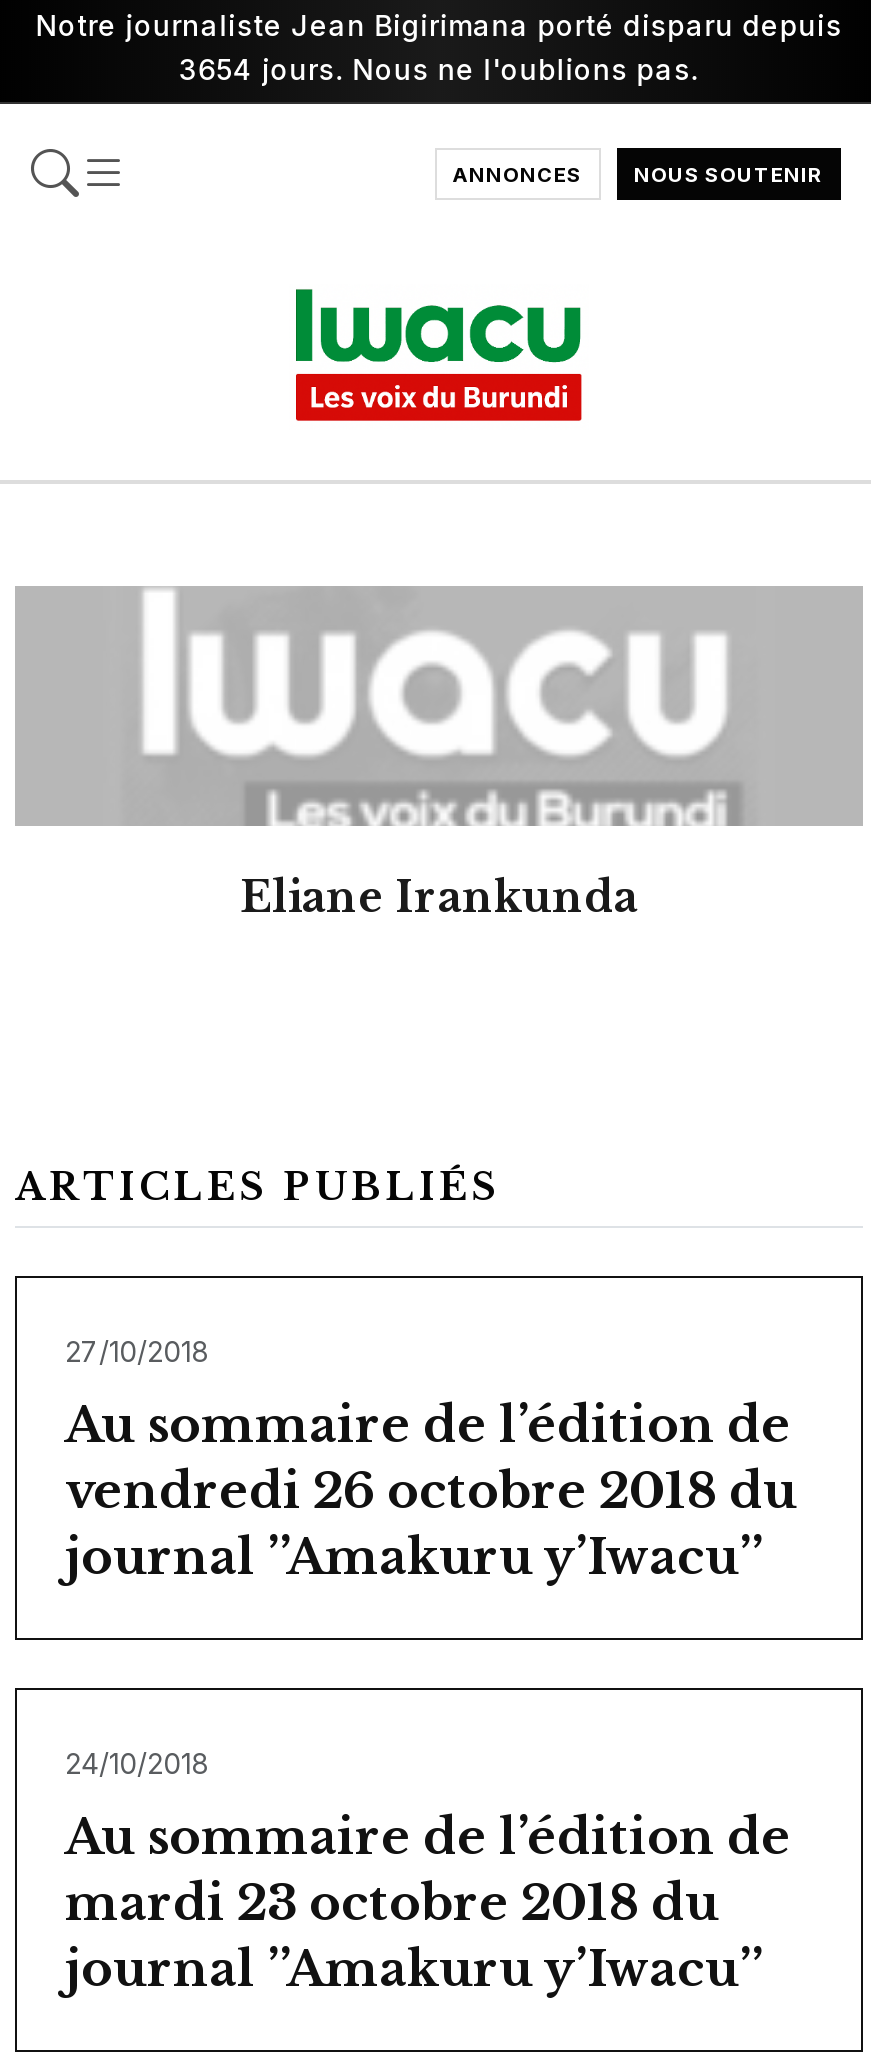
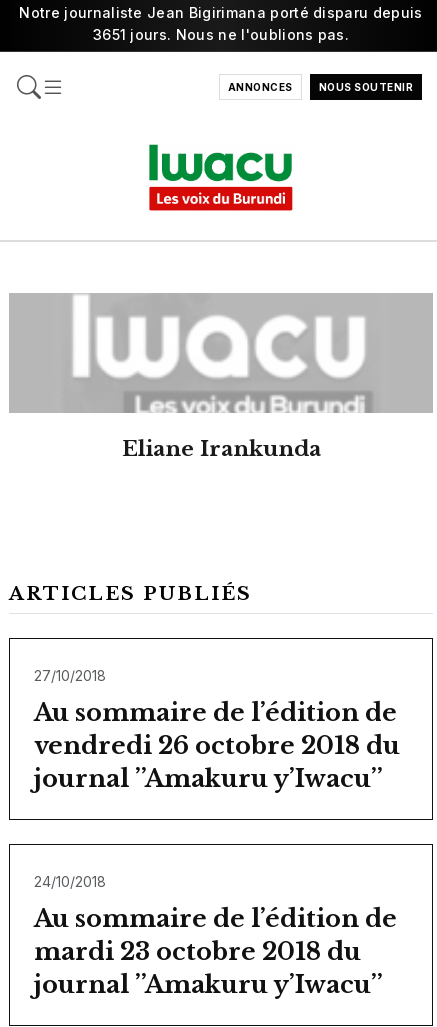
[179,52,699,86] 3654 jours. Nous ne l'oublions pas. -> [93,26,349,43] 3651 jours. Nous ne l'oublions pas.

